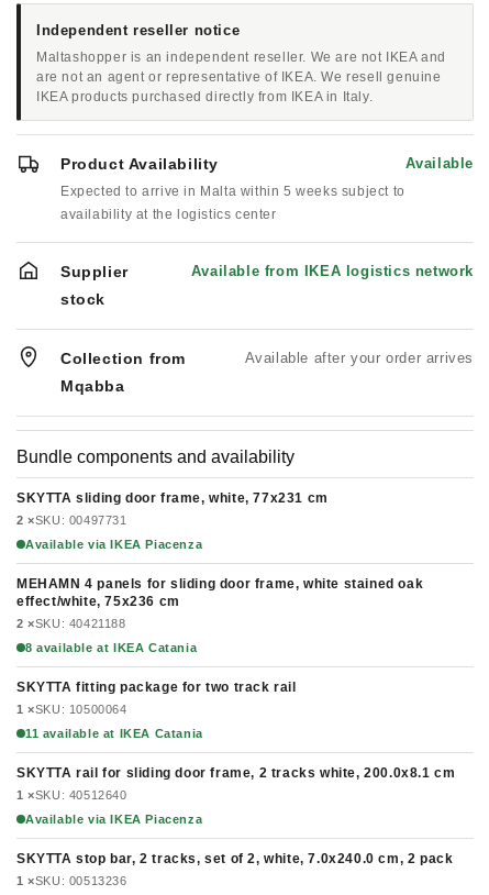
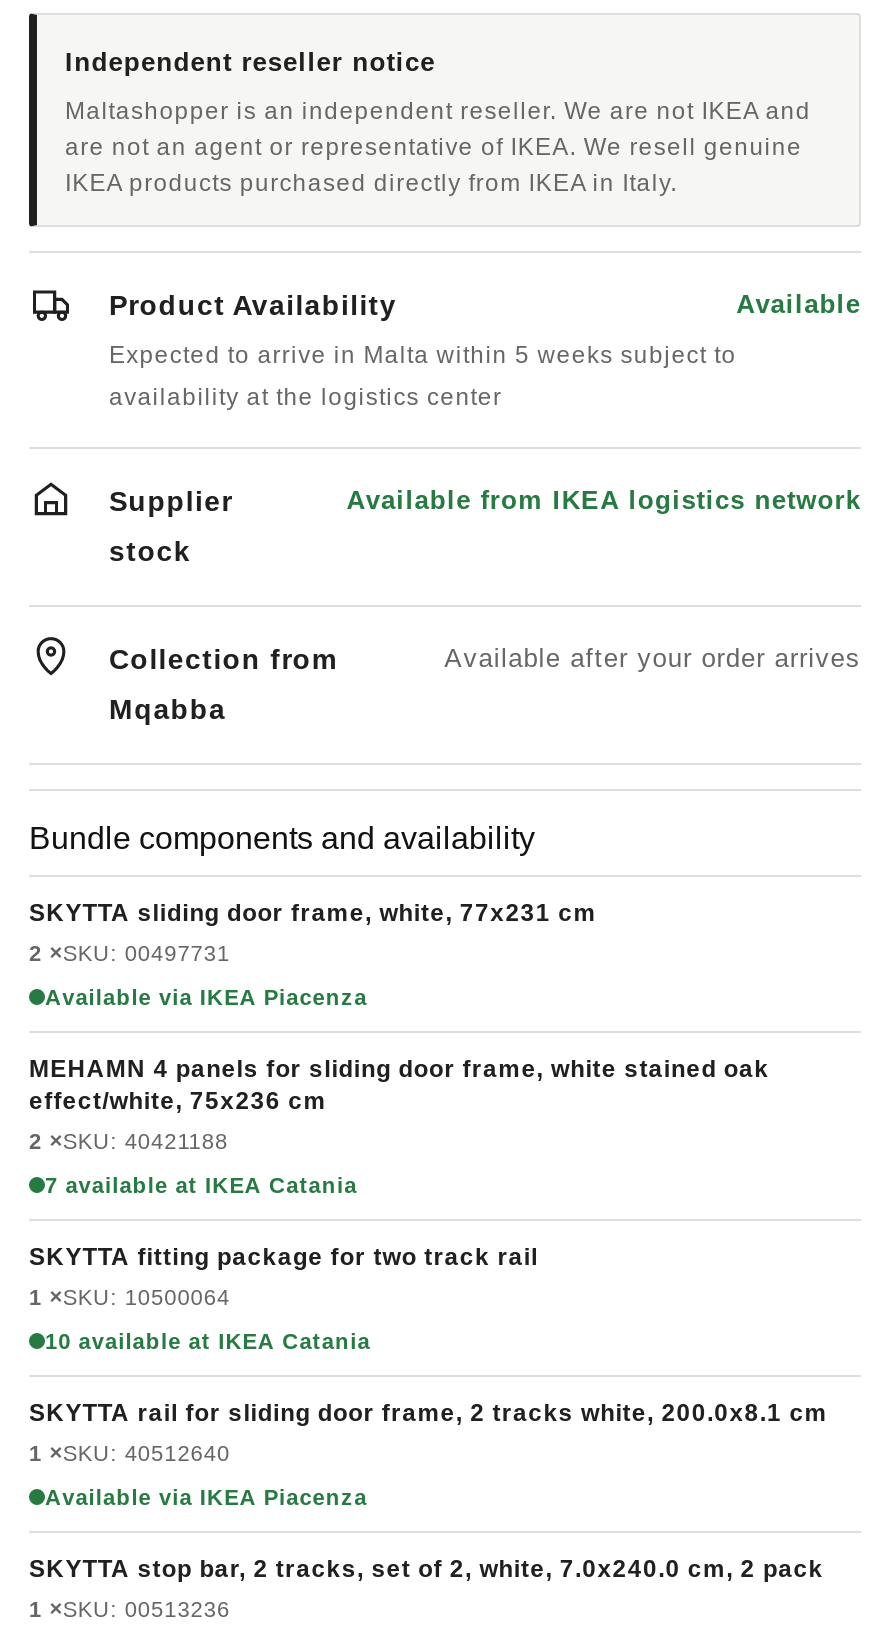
[25,641,197,655] 8 available at IKEA Catania -> [45,1174,357,1198] 7 available at IKEA Catania
[25,727,203,740] 11 available at IKEA Catania -> [45,1330,371,1354] 10 available at IKEA Catania

